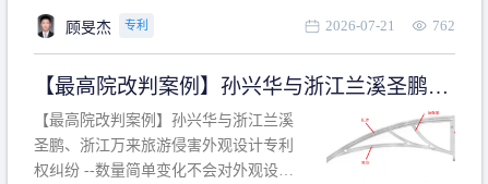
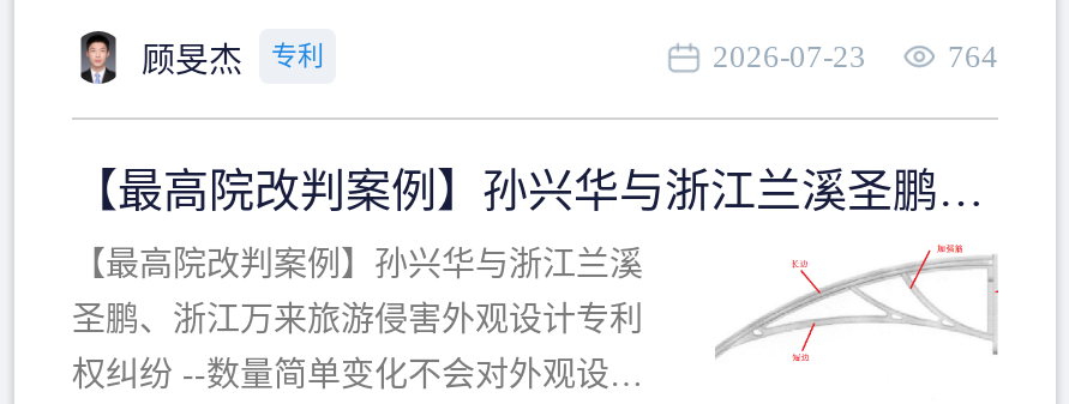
[325,17,395,33] 2026-07-21 -> [713,37,866,73] 2026-07-23
[432,17,455,33] 762 -> [948,37,998,73] 764

